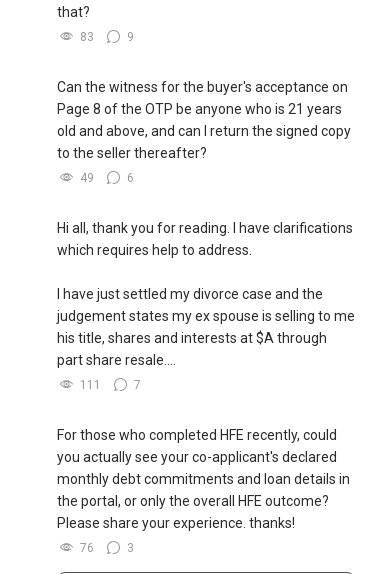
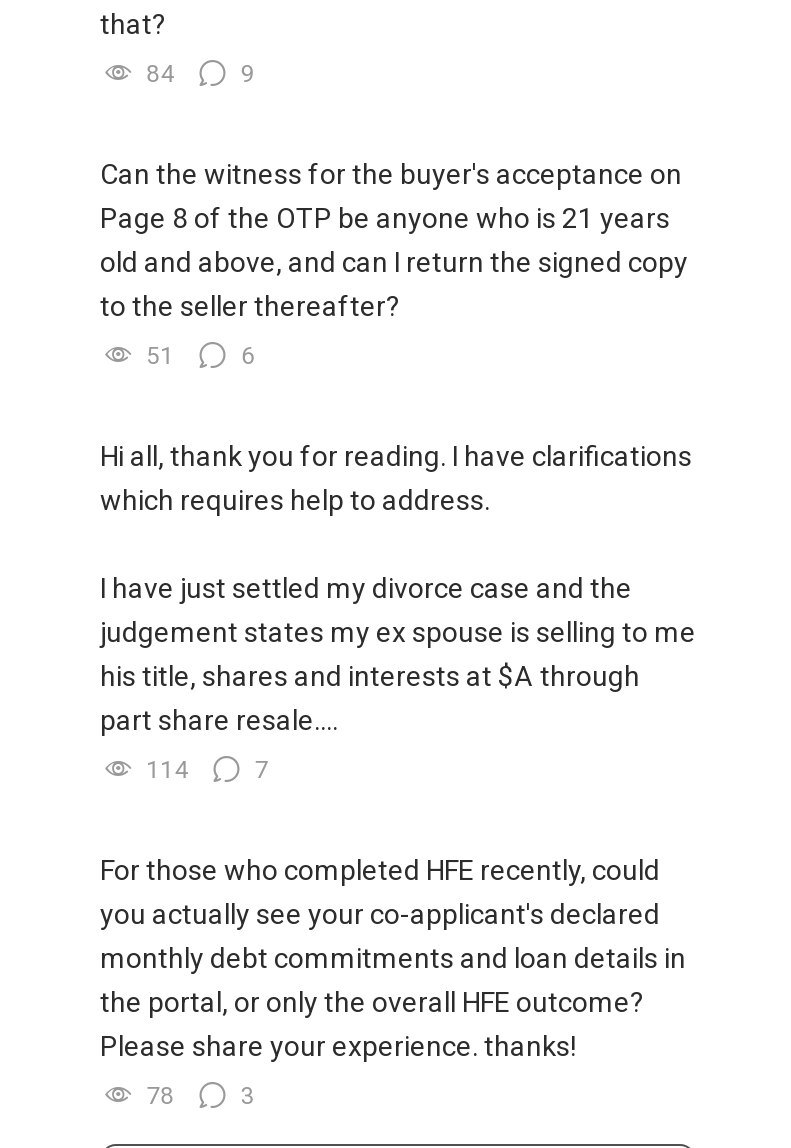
[80,30,94,44] 83 -> [146,61,174,89] 84
[80,171,94,185] 49 -> [146,343,174,371] 51
[80,378,101,392] 111 -> [146,757,188,785] 114
[80,541,94,555] 76 -> [146,1083,174,1111] 78

